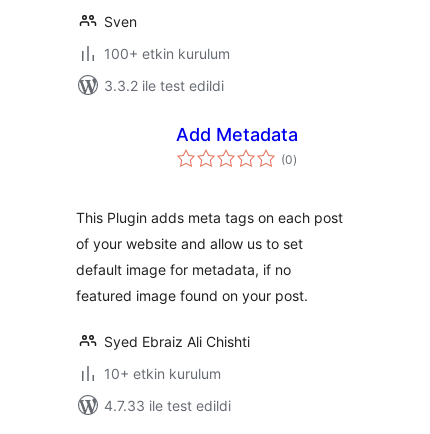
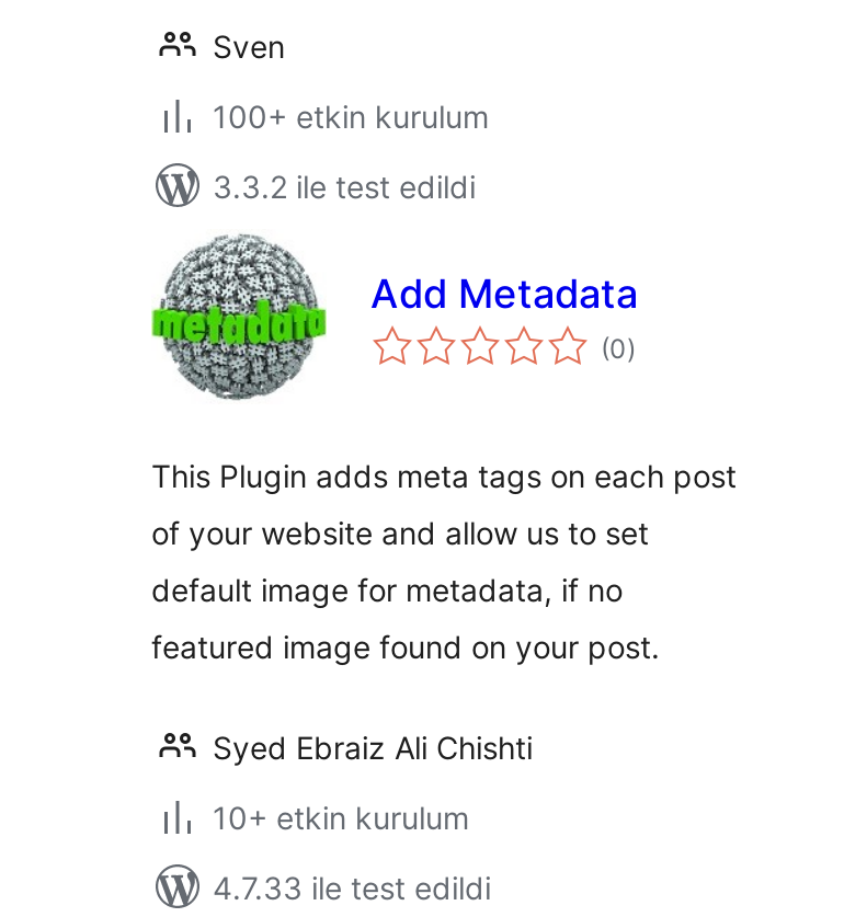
none -> [149,231,329,402] [image]

